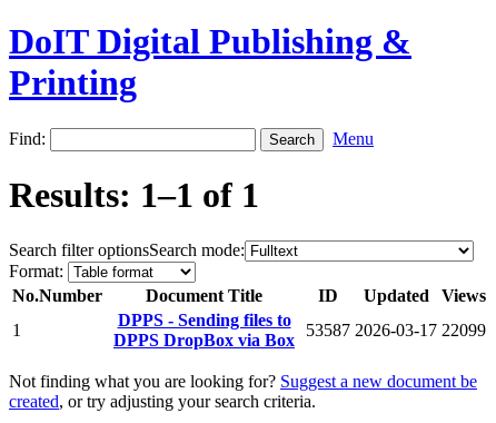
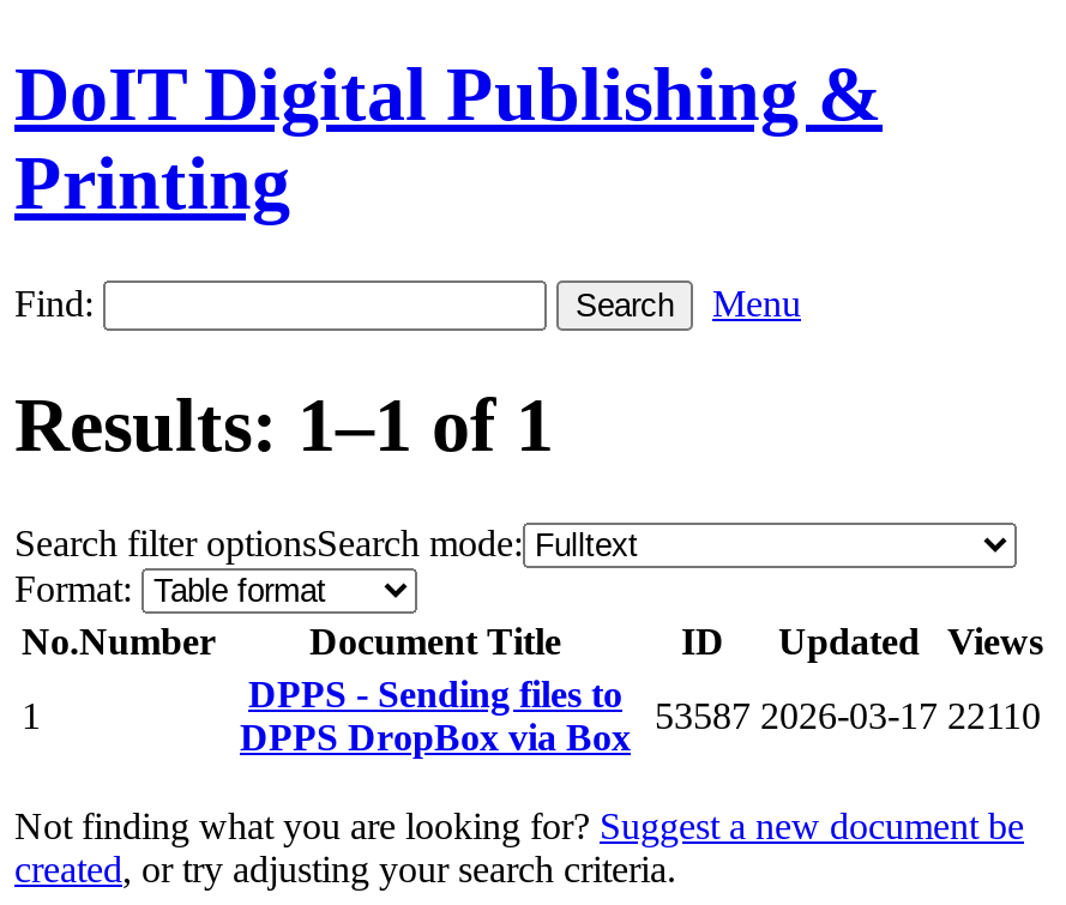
[306,320,486,339] 53587 2026-03-17 22099 -> [655,695,1041,736] 53587 2026-03-17 22110

